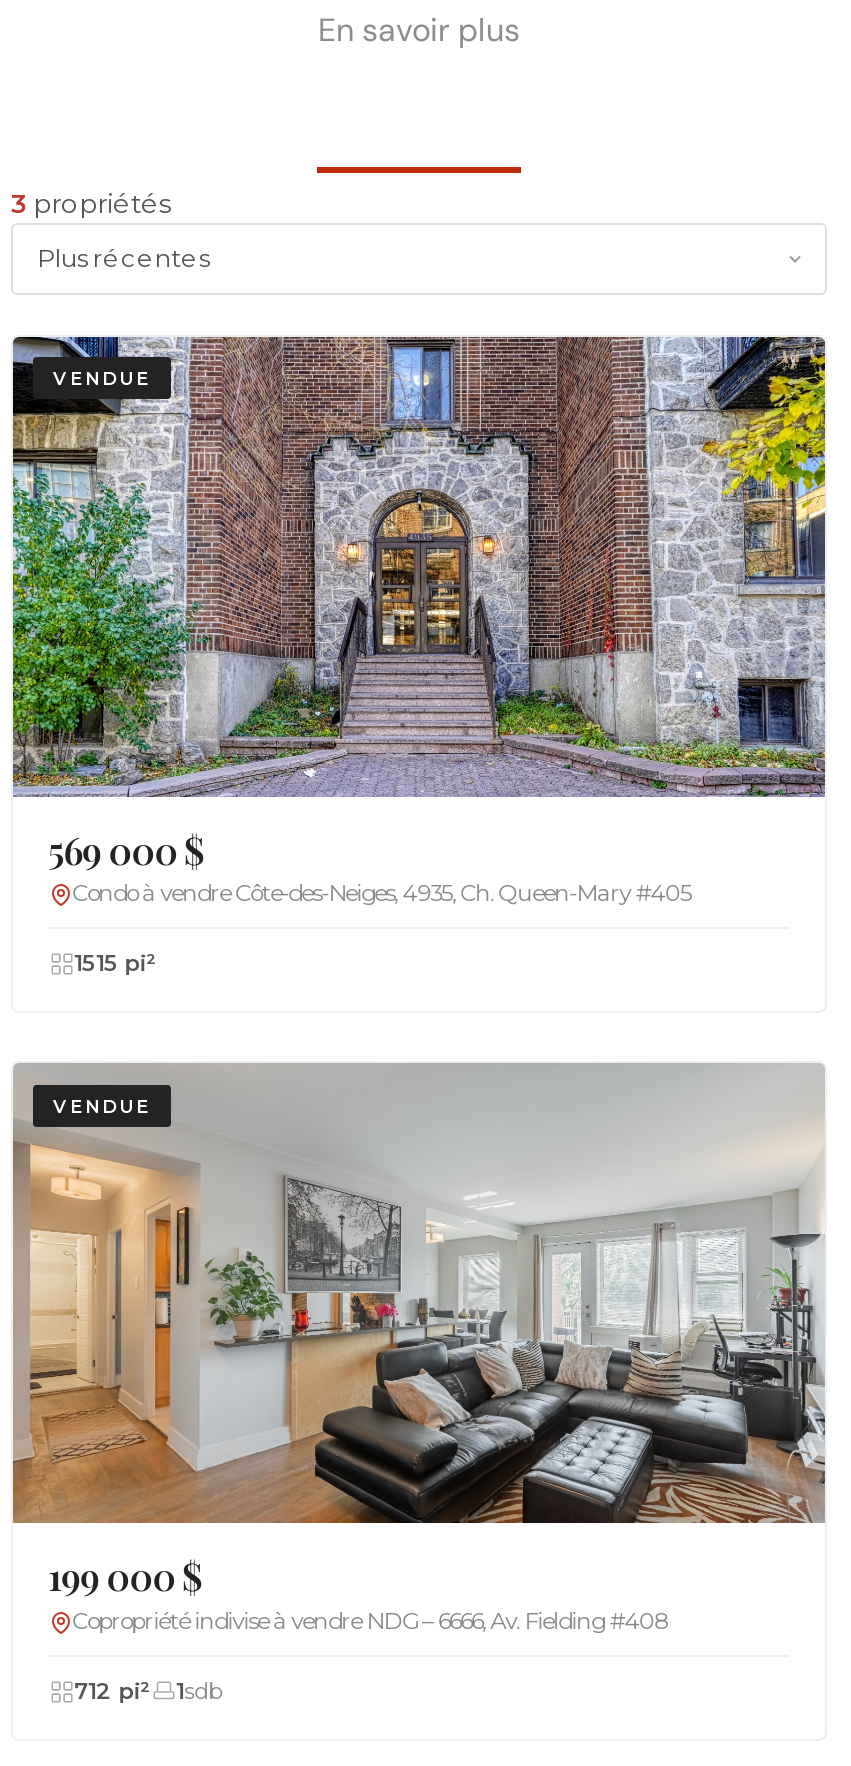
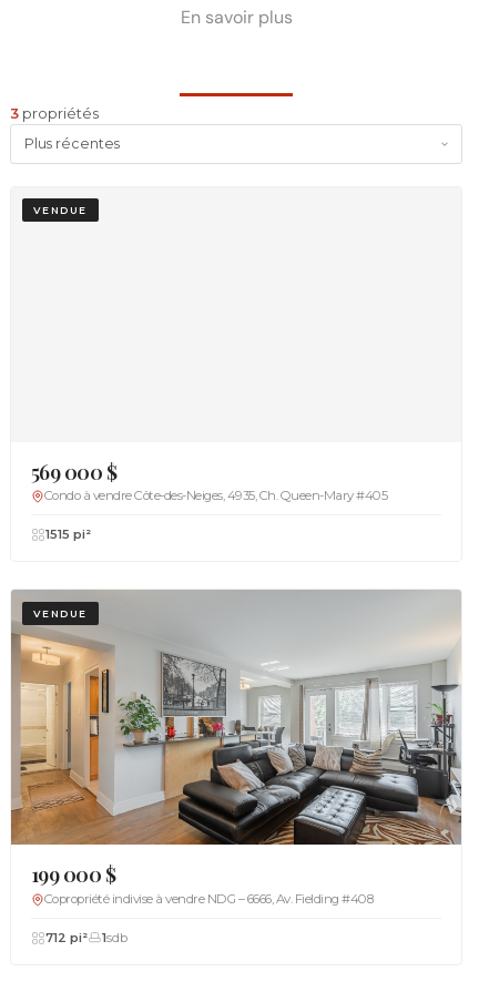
[11,335,827,799] [image] -> none

